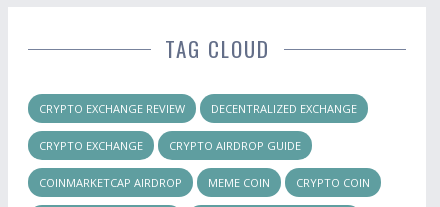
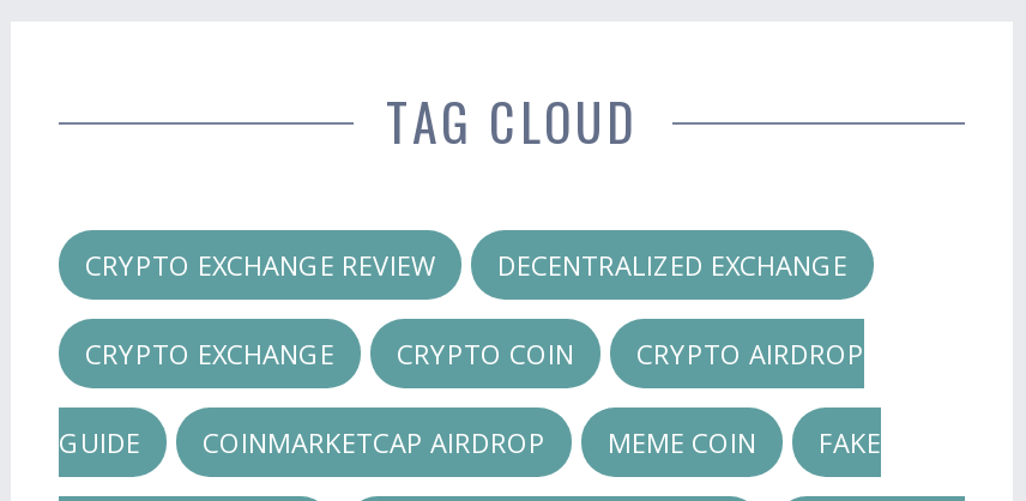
[169,138,301,153] CRYPTO AIRDROP GUIDE -> [59,336,864,460] CRYPTO COIN | CRYPTO AIRDROP | GUIDE
[296,175,370,190] CRYPTO COIN -> [819,424,881,460] FAKE

